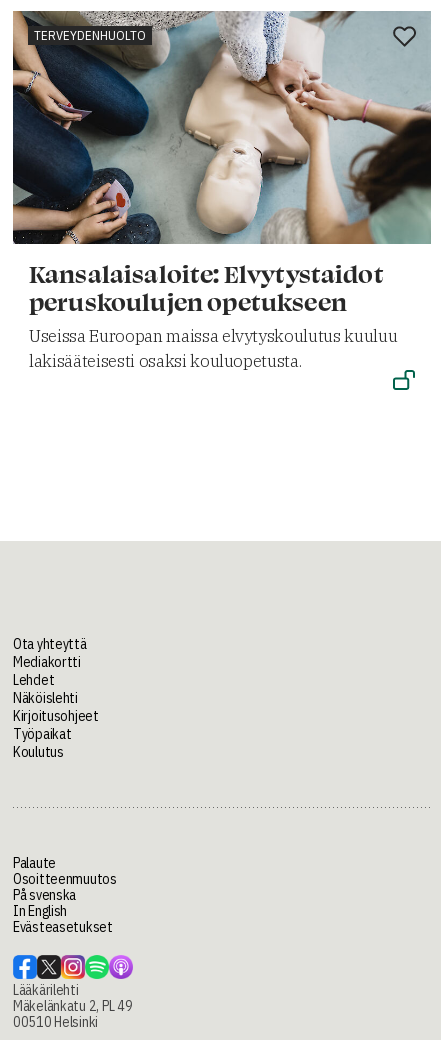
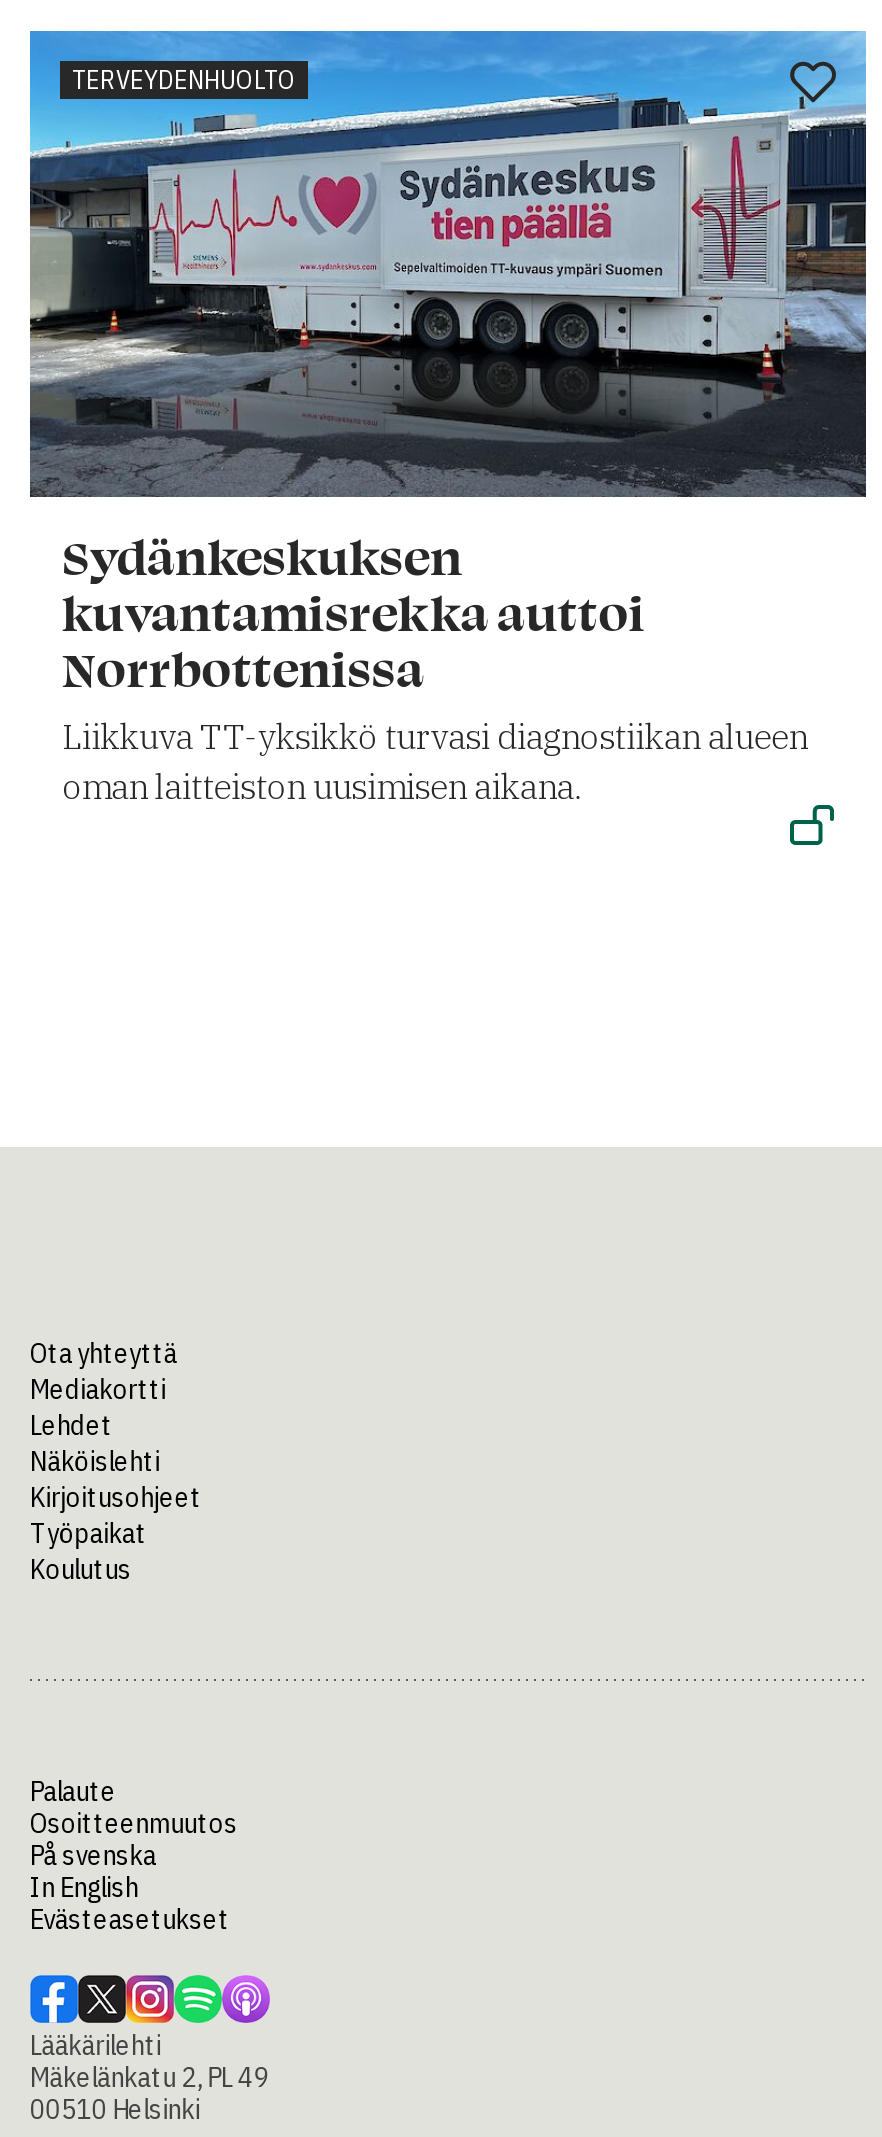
[12,10,431,372] [image] | Kansalaisaloite: Elvytystaidot | peruskoulujen opetukseen | Useissa Euroopan maissa elvytyskoulutus kuuluu | lakisääteisesti osaksi kouluopetusta. -> [28,29,868,809] [image] | Sydänkeskuksen | kuvantamisrekka auttoi | Norrbottenissa | Liikkuva TT-yksikkö turvasi diagnostiikan alueen | oman laitteiston uusimisen aikana.

